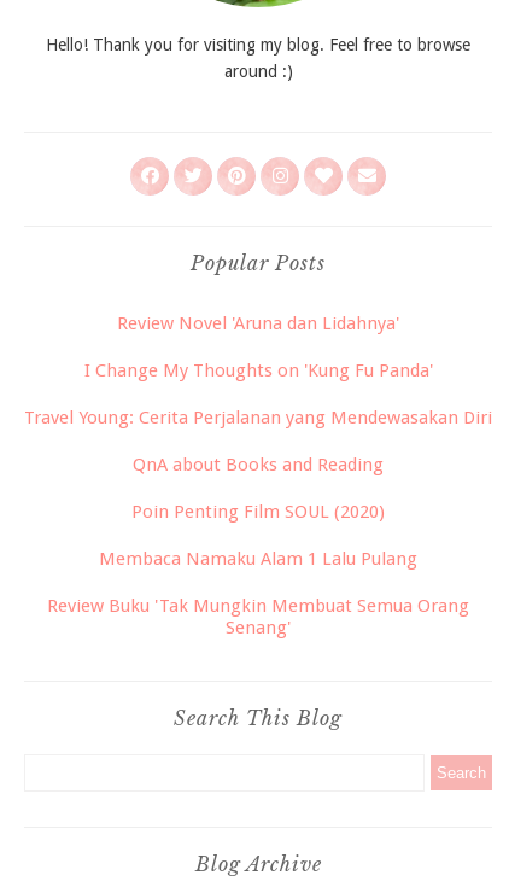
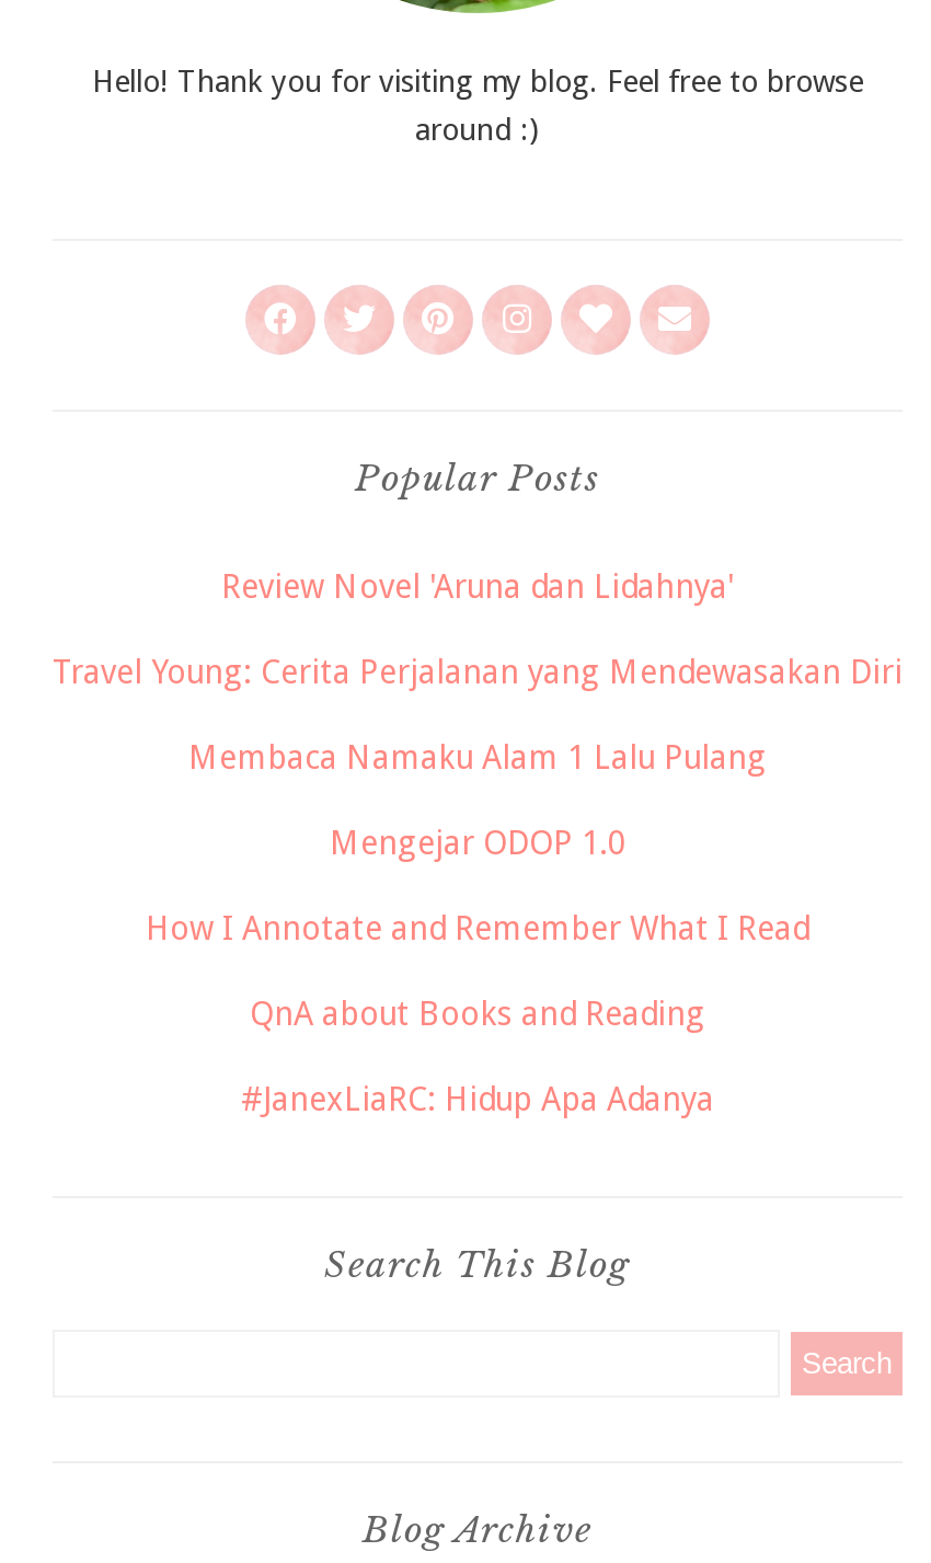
[84,359,432,381] I Change My Thoughts on 'Kung Fu Panda' -> none
moved [24,406,492,428] -> [53,652,903,692]: Travel Young: Cerita Perjalanan yang Mendewasakan Diri
none -> [146,823,809,948] Mengejar ODOP 1.0 | How I Annotate and Remember What I Read
moved [133,453,384,475] -> [250,994,705,1033]: QnA about Books and Reading
[47,500,469,638] Poin Penting Film SOUL (2020) | Review Buku 'Tak Mungkin Membuat Semua Orang | Senang' -> [241,1079,714,1119] #JanexLiaRC: Hidup Apa Adanya
moved [99,548,417,569] -> [188,738,767,777]: Membaca Namaku Alam 1 Lalu Pulang

